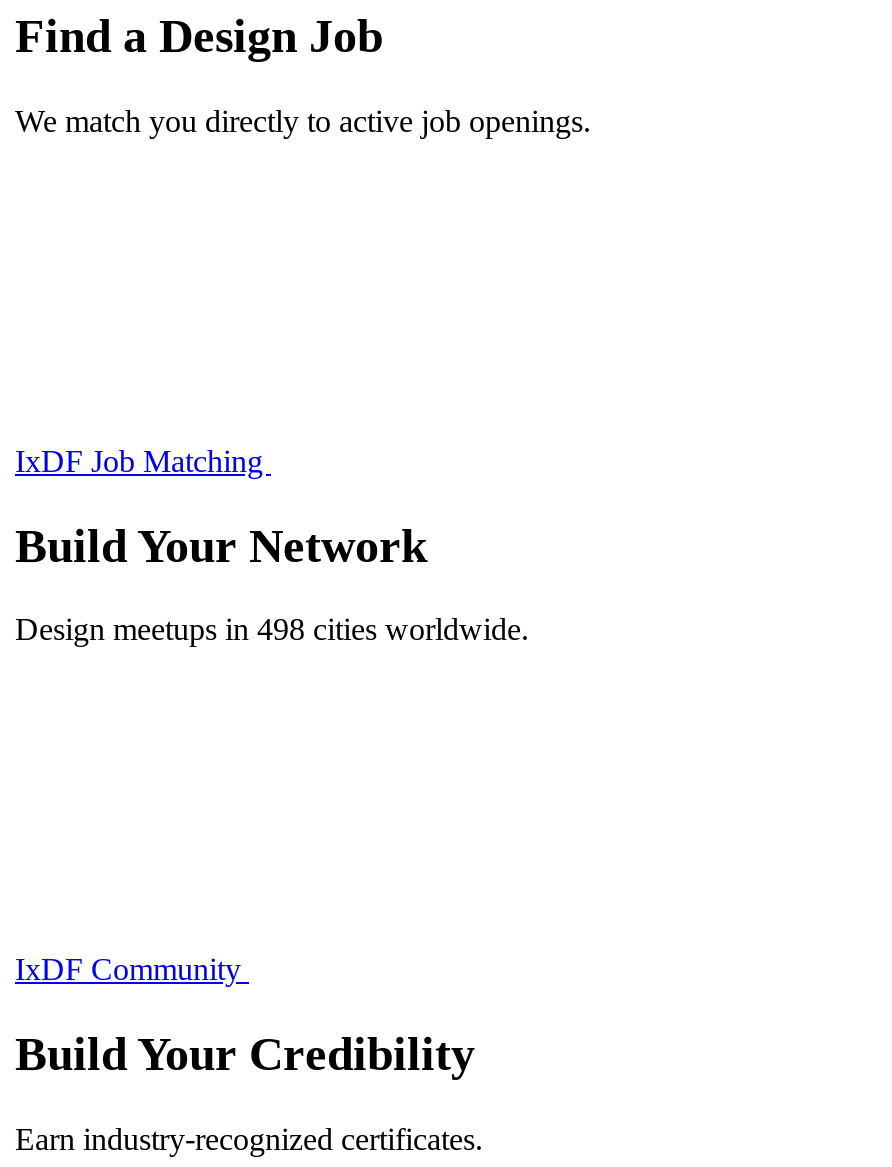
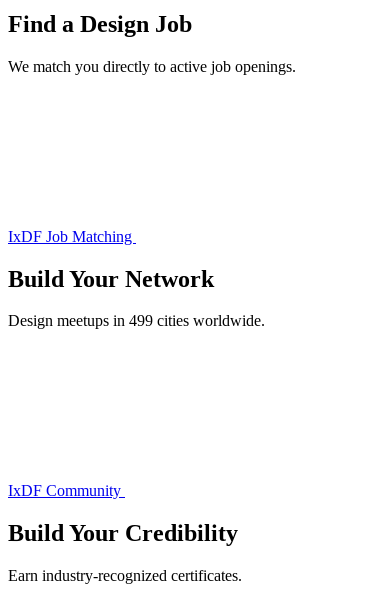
[15,613,529,647] Design meetups in 498 cities worldwide. -> [8,312,265,329] Design meetups in 499 cities worldwide.

